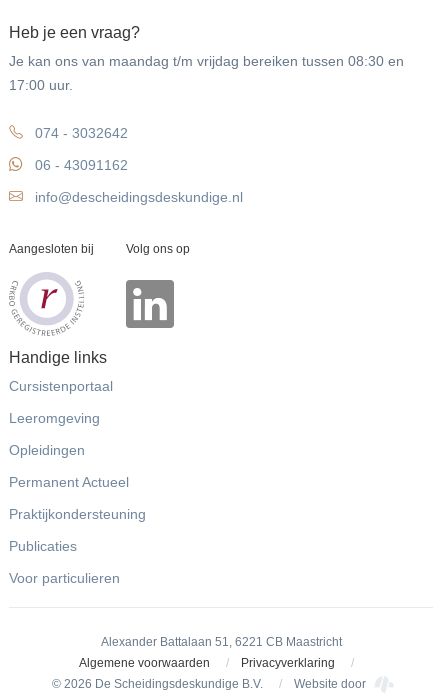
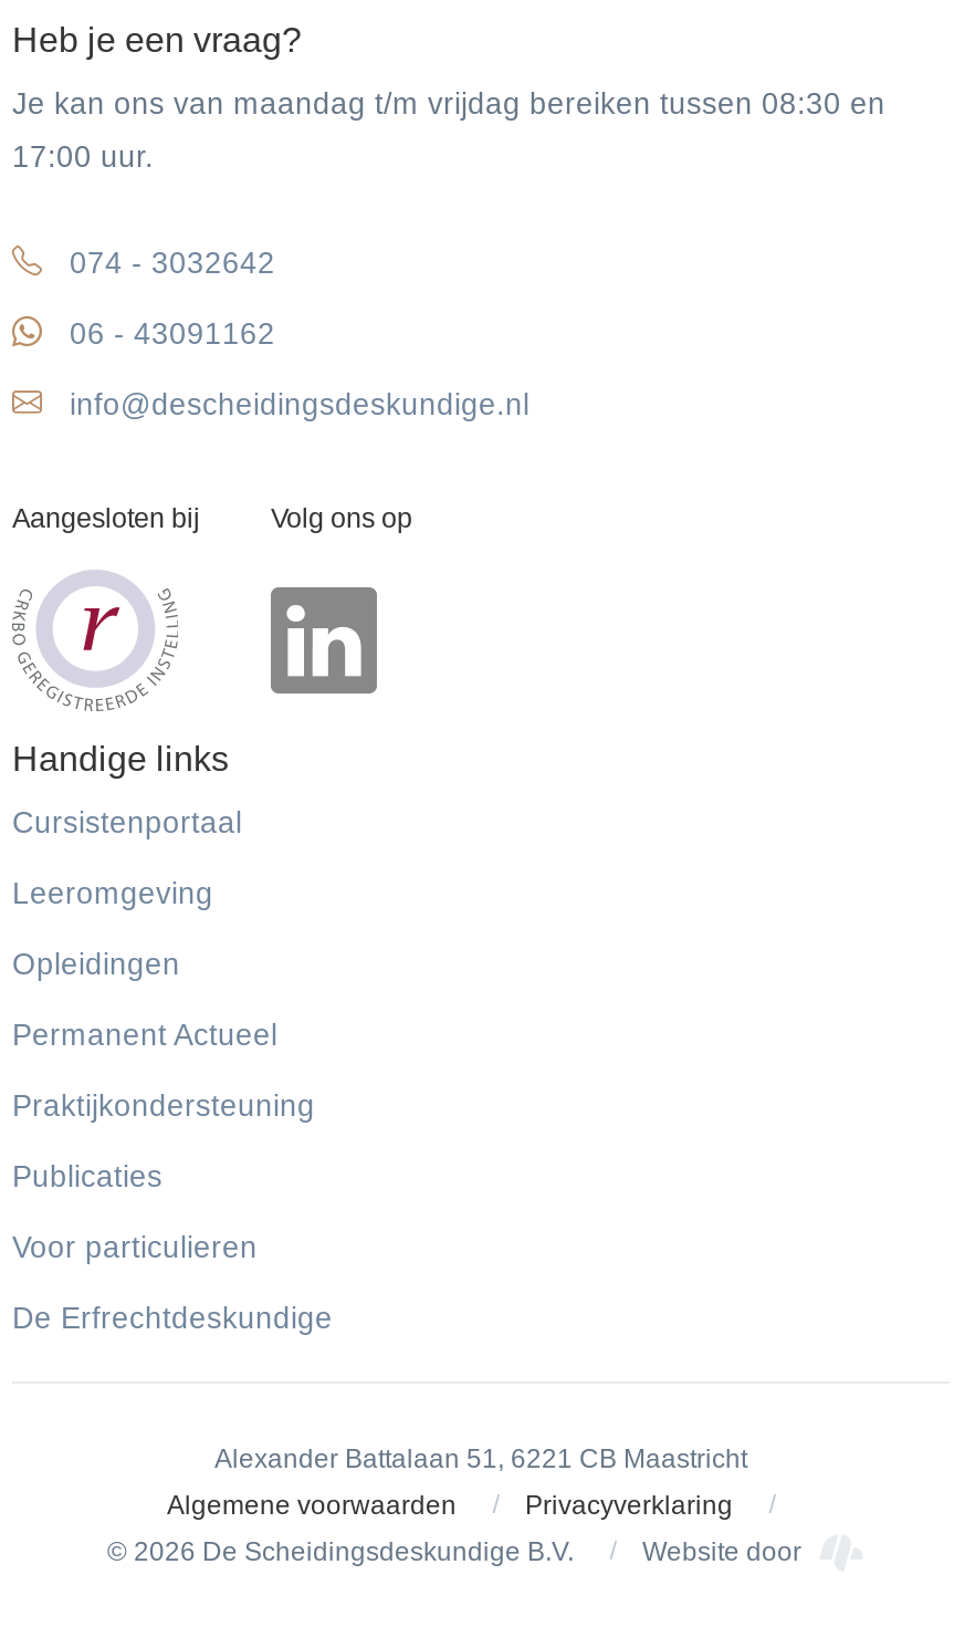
none -> [12,1301,333,1334] De Erfrechtdeskundige

